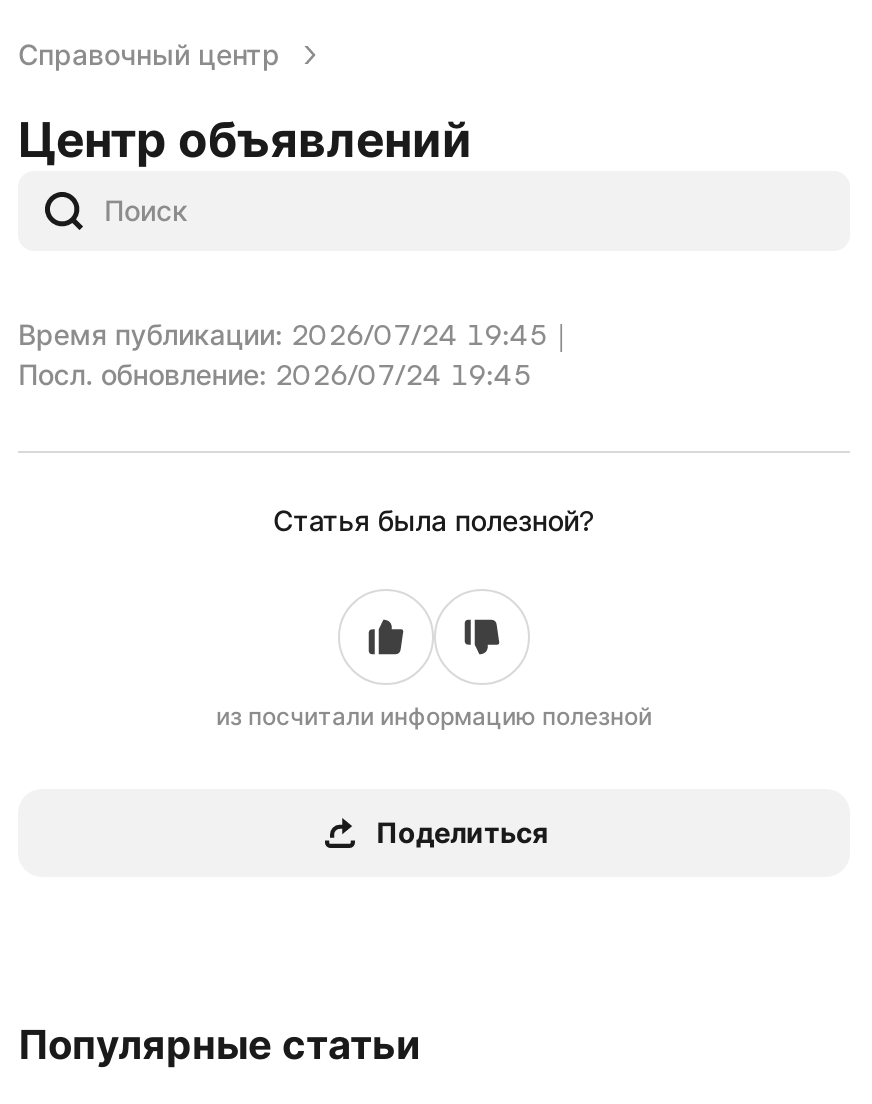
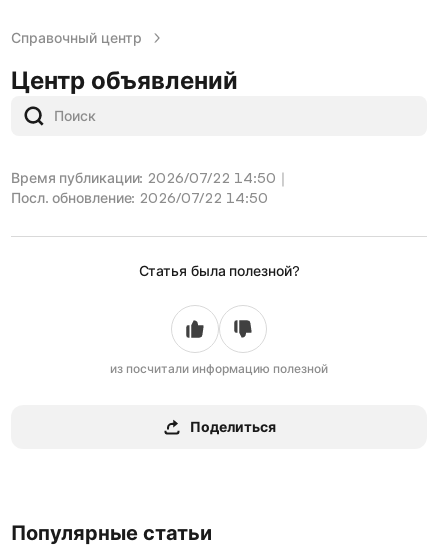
[18,317,575,351] Время публикации: 2026/07/24 19:45｜ -> [11,169,289,186] Время публикации: 2026/07/22 14:50｜
[18,357,531,391] Посл. обновление: 2026/07/24 19:45 -> [11,189,268,206] Посл. обновление: 2026/07/22 14:50

